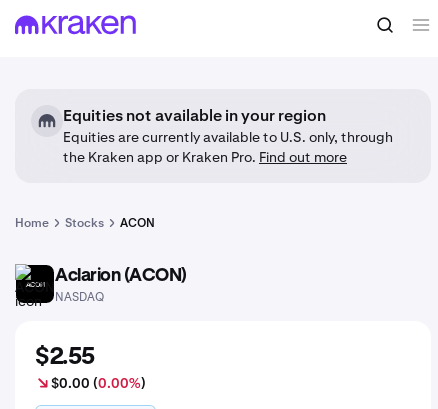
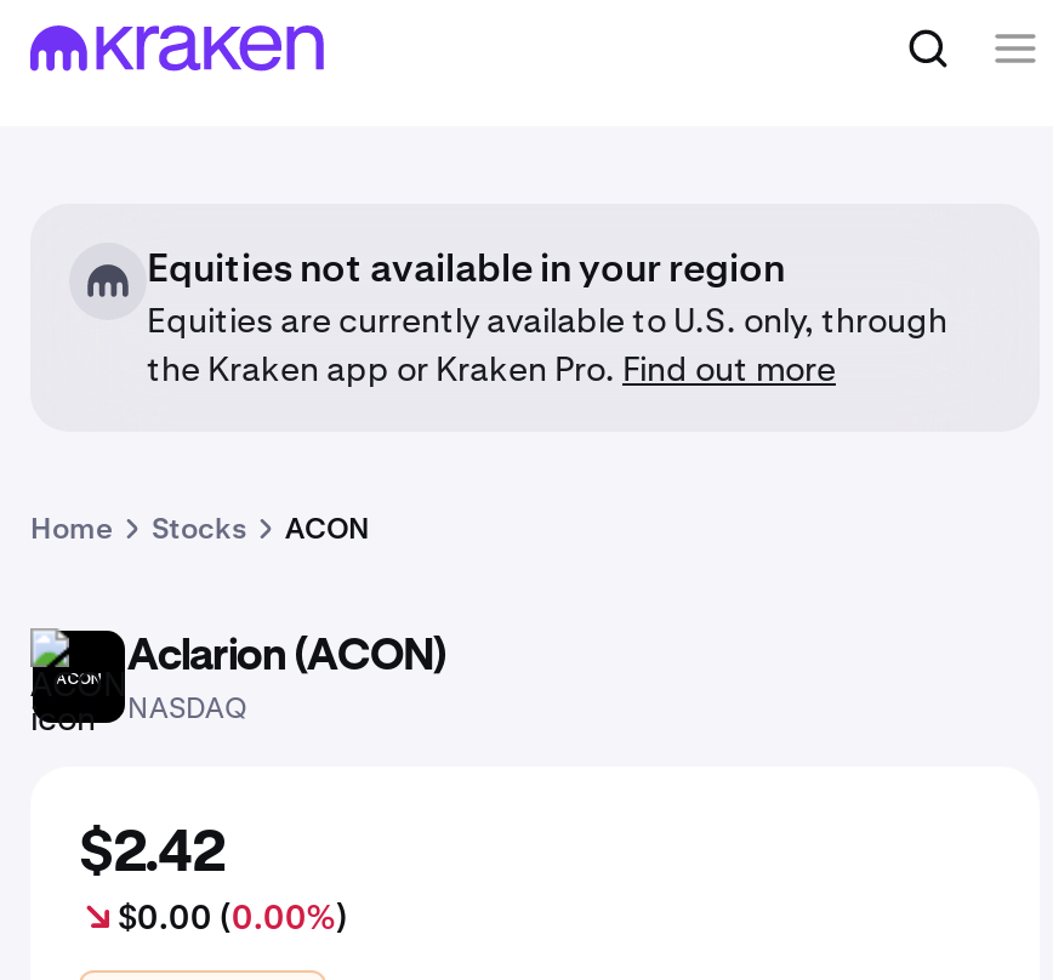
[35,345,94,369] $2.55 -> [79,825,223,883] $2.42

